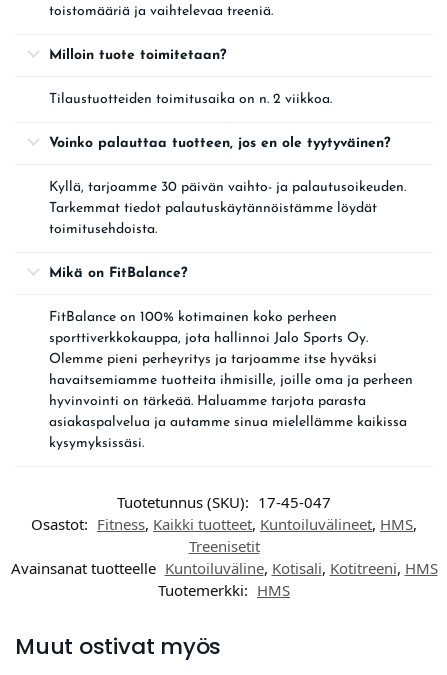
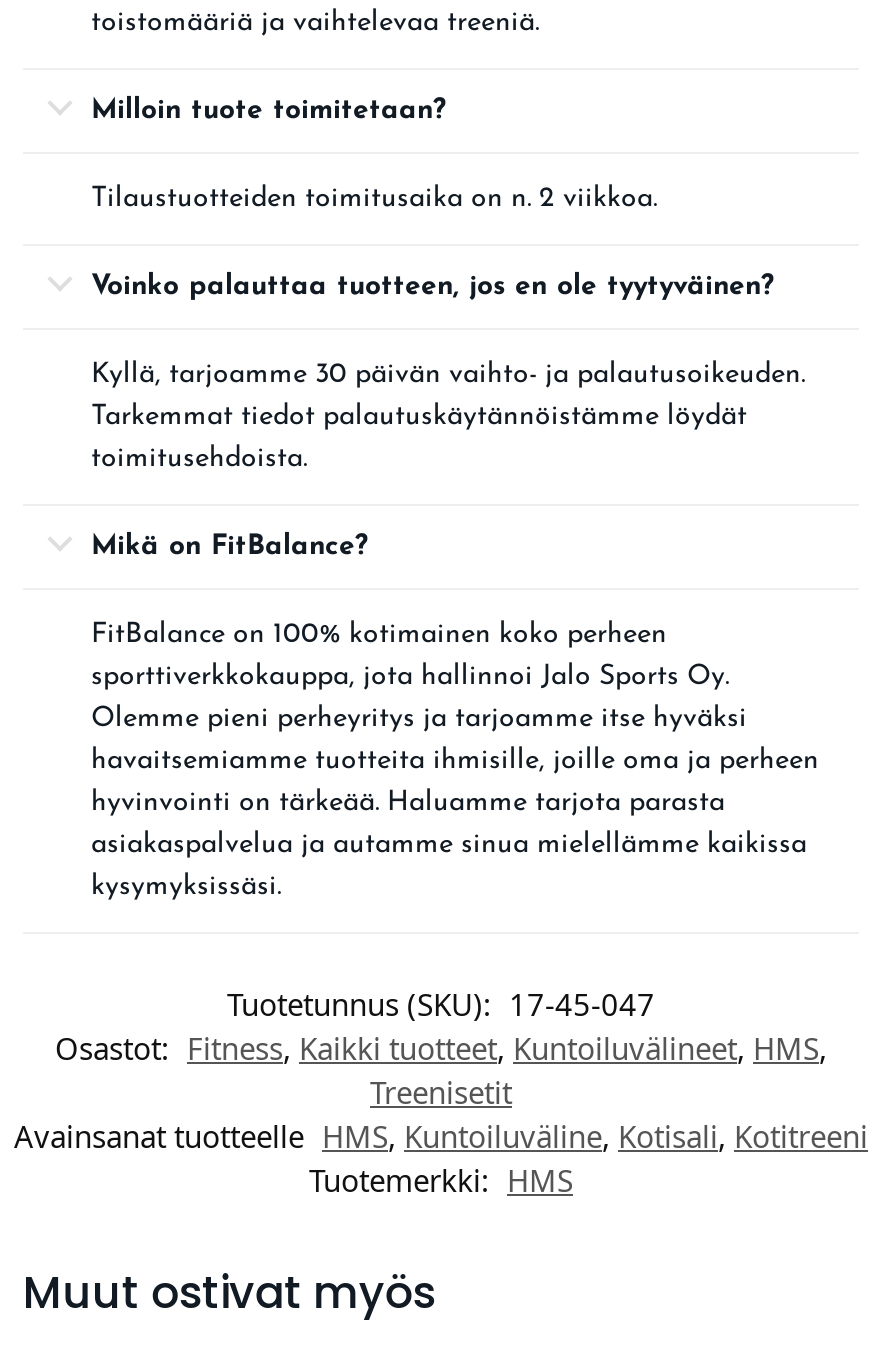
[10,558,437,578] Avainsanat tuotteelle Kuntoiluväline, Kotisali, Kotitreeni, HMS -> [14,1115,868,1155] Avainsanat tuotteelle HMS, Kuntoiluväline, Kotisali, Kotitreeni

